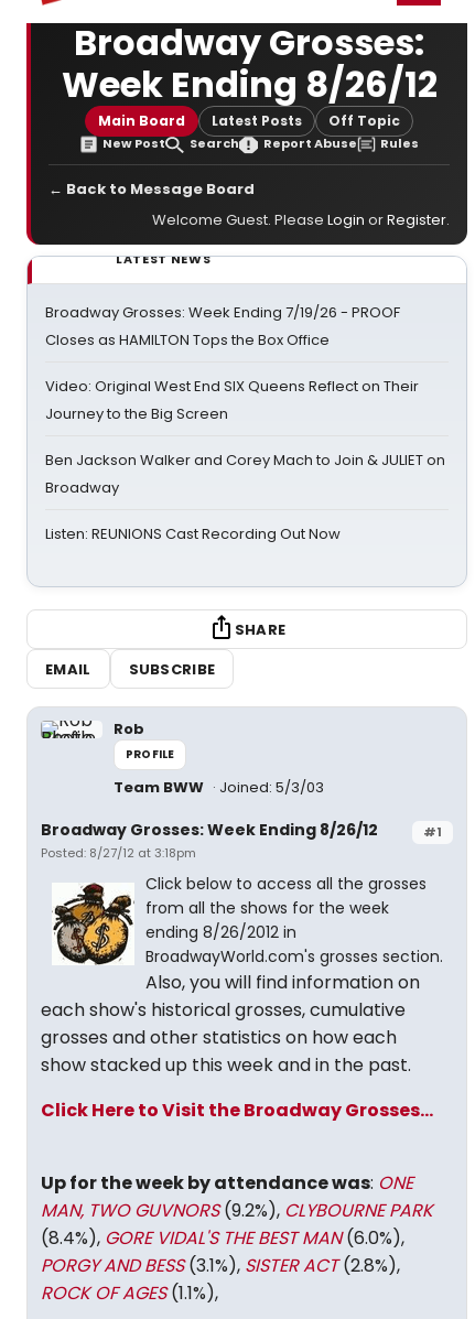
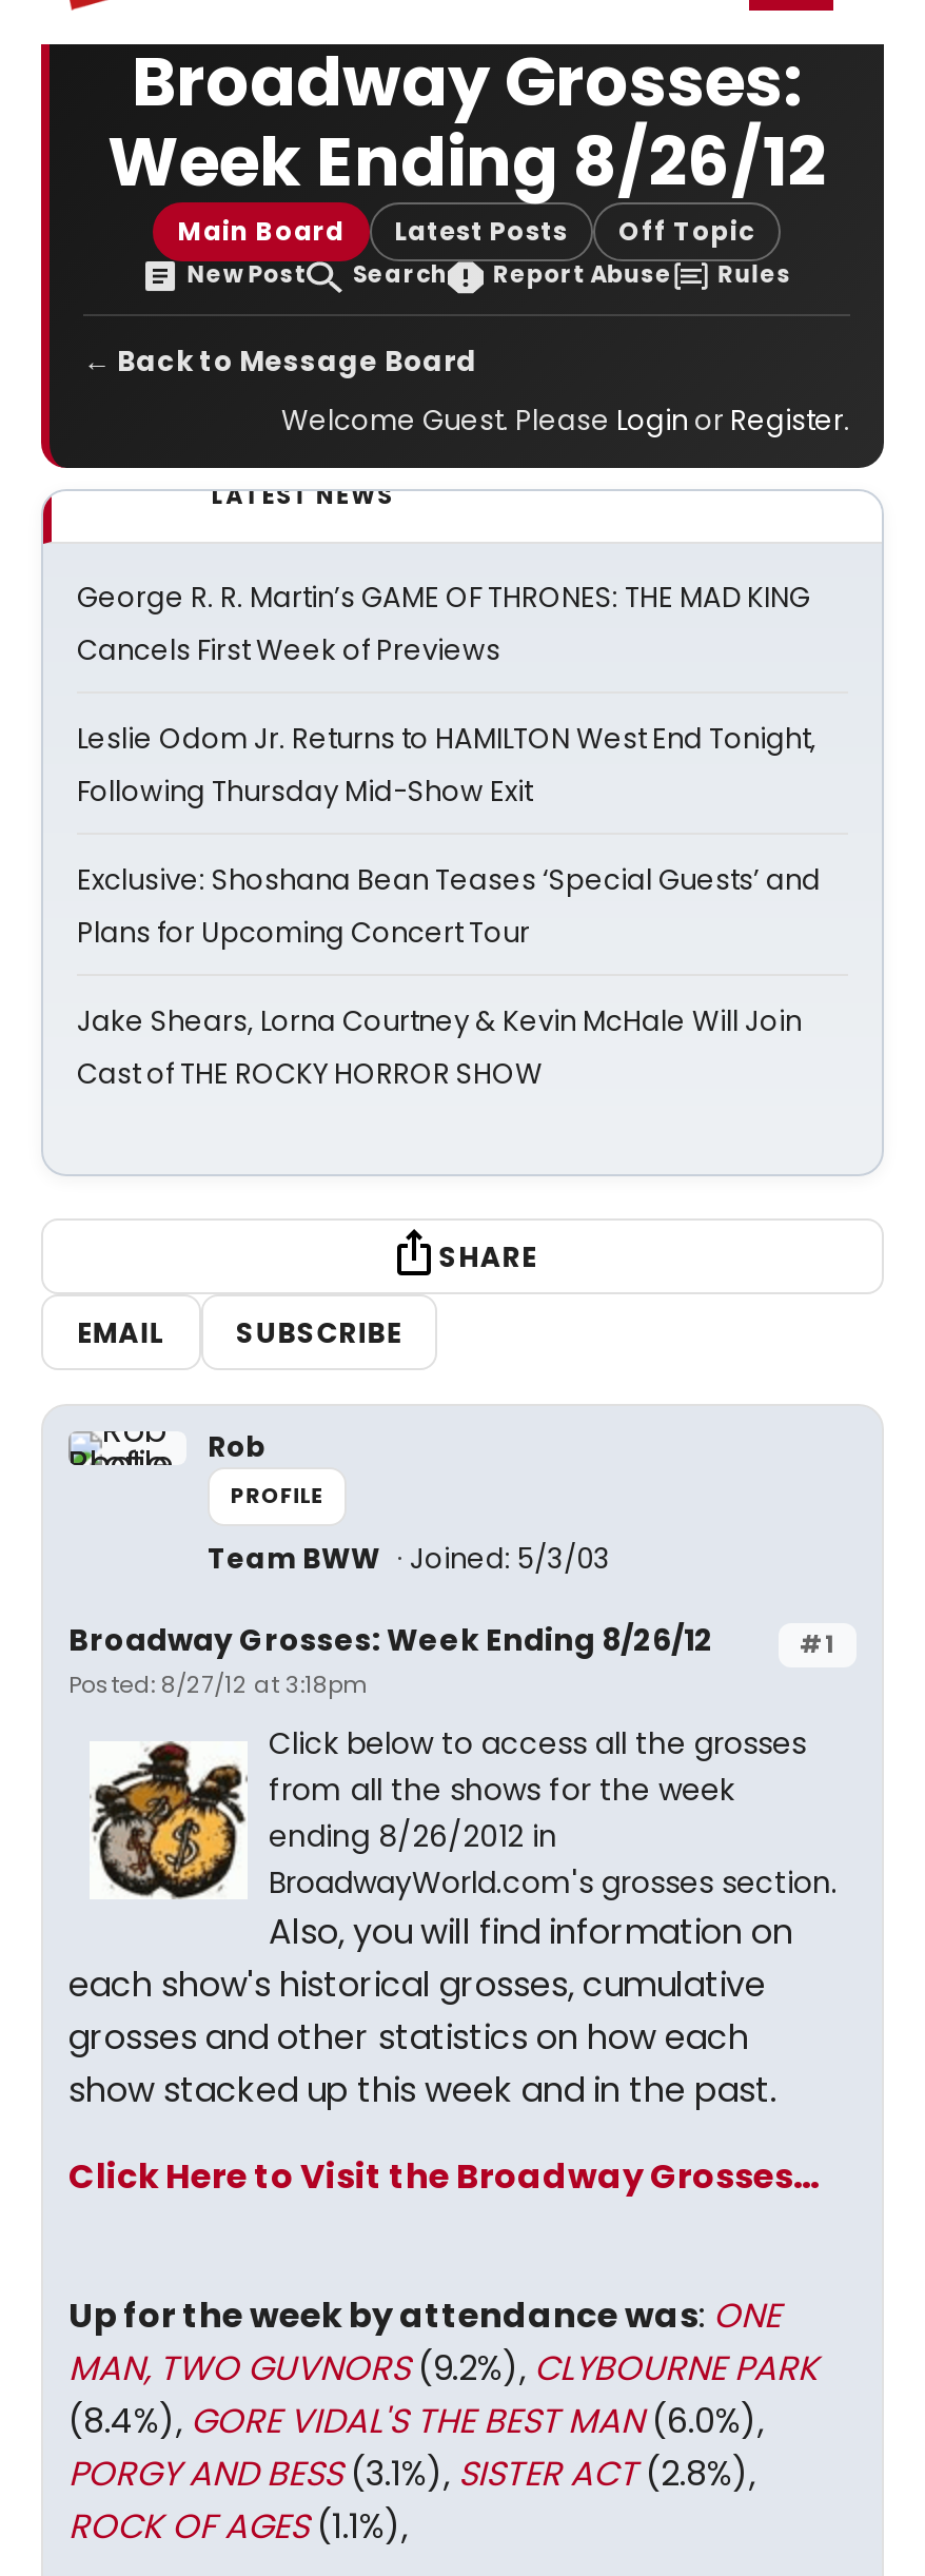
[45,302,400,350] Broadway Grosses: Week Ending 7/19/26 - PROOF | Closes as HAMILTON Tops the Box Office -> [77,578,810,670] George R. R. Martin’s GAME OF THRONES: THE MAD KING | Cancels First Week of Previews
[45,376,419,424] Video: Original West End SIX Queens Reflect on Their | Journey to the Big Screen -> [77,719,816,812] Leslie Odom Jr. Returns to HAMILTON West End Tonight, | Following Thursday Mid-Show Exit
[45,450,445,498] Ben Jackson Walker and Corey Mach to Join & JULIET on | Broadway -> [77,860,821,953] Exclusive: Shoshana Bean Teases ‘Special Guests’ and | Plans for Upcoming Concert Tour
[45,523,341,544] Listen: REUNIONS Cast Recording Out Now -> [77,1001,802,1094] Jake Shears, Lorna Courtney & Kevin McHale Will Join | Cast of THE ROCKY HORROR SHOW

